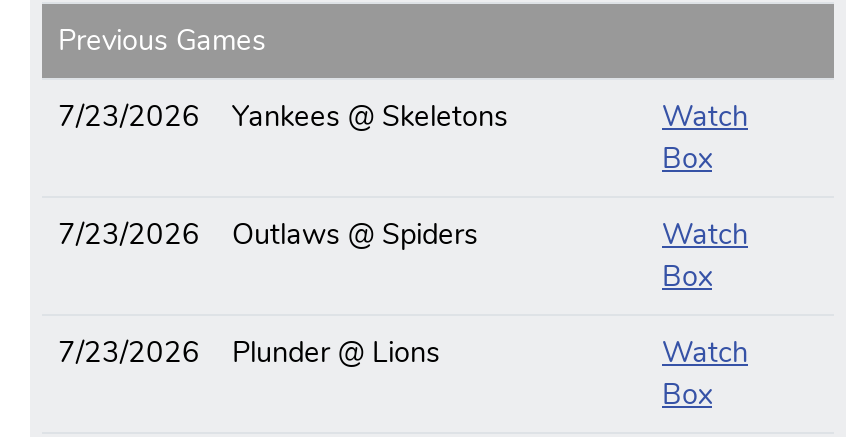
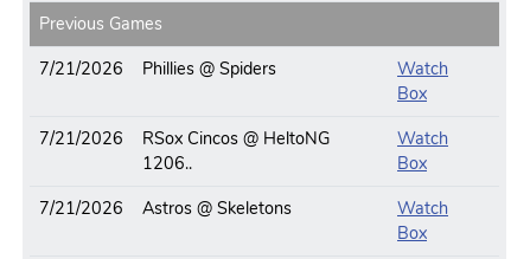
[58,97,508,137] 7/23/2026 | Yankees @ Skeletons -> [39,57,276,81] 7/21/2026 | Phillies @ Spiders
[58,215,478,255] 7/23/2026 | Outlaws @ Spiders -> [39,127,330,176] 7/21/2026 | RSox Cincos @ HeltoNG | 1206..
[58,333,440,373] 7/23/2026 | Plunder @ Lions -> [39,197,292,220] 7/21/2026 | Astros @ Skeletons

